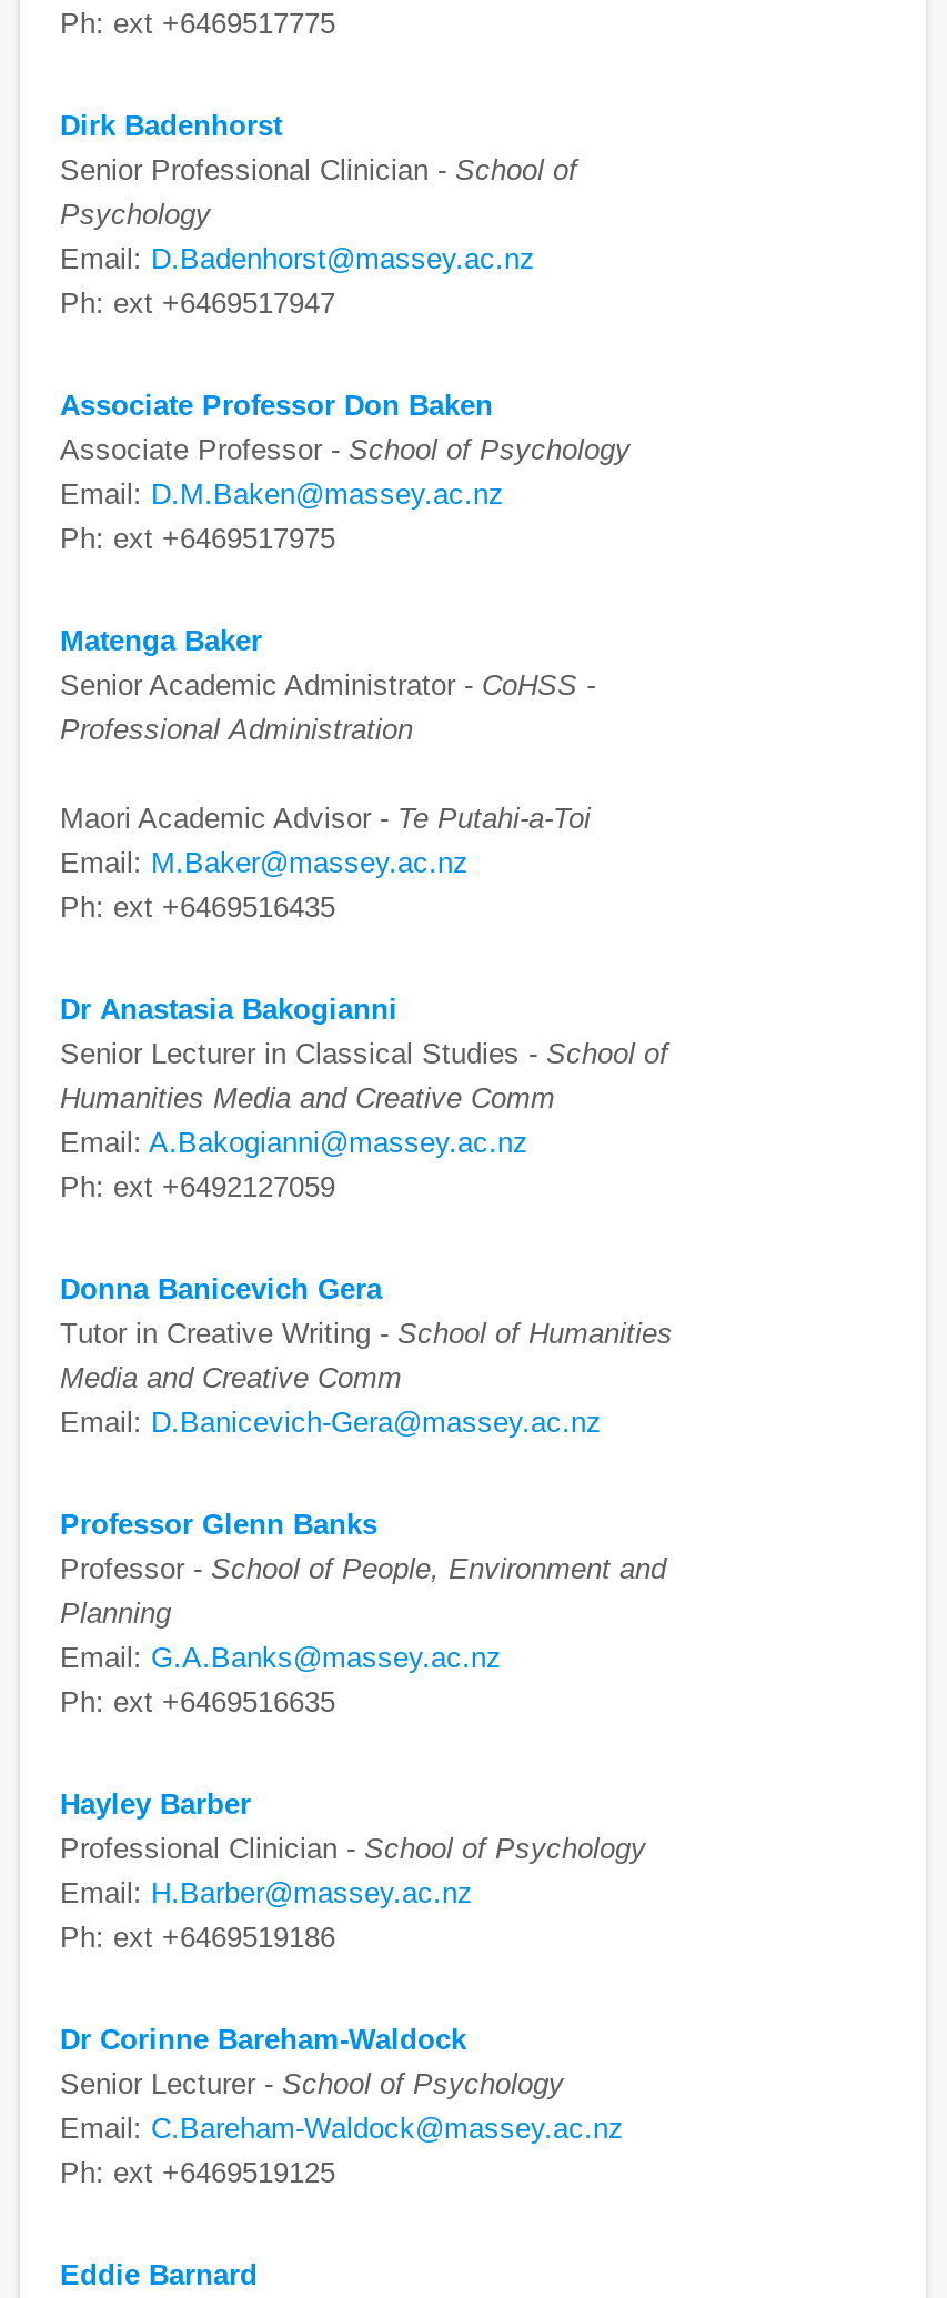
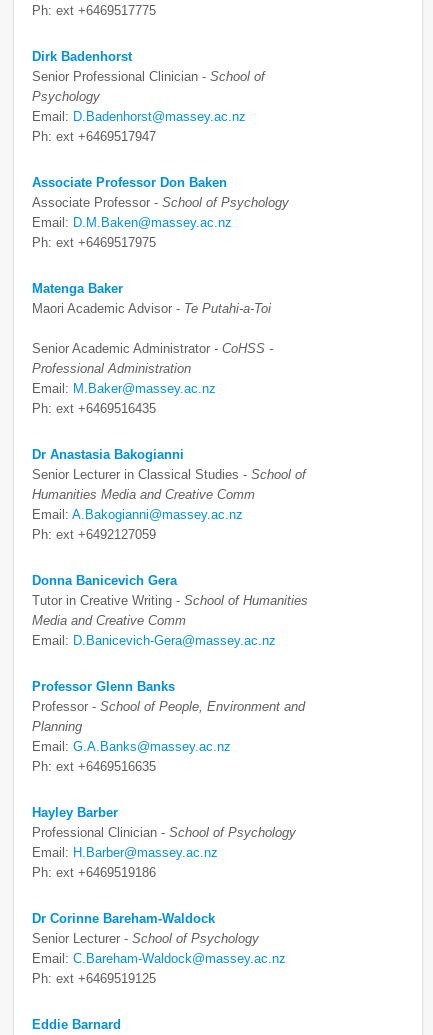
moved [60,669,595,747] -> [32,341,273,376]: Senior Academic Administrator - CoHSS - | Professional Administration
moved [60,803,591,836] -> [32,301,271,316]: Maori Academic Advisor - Te Putahi-a-Toi

